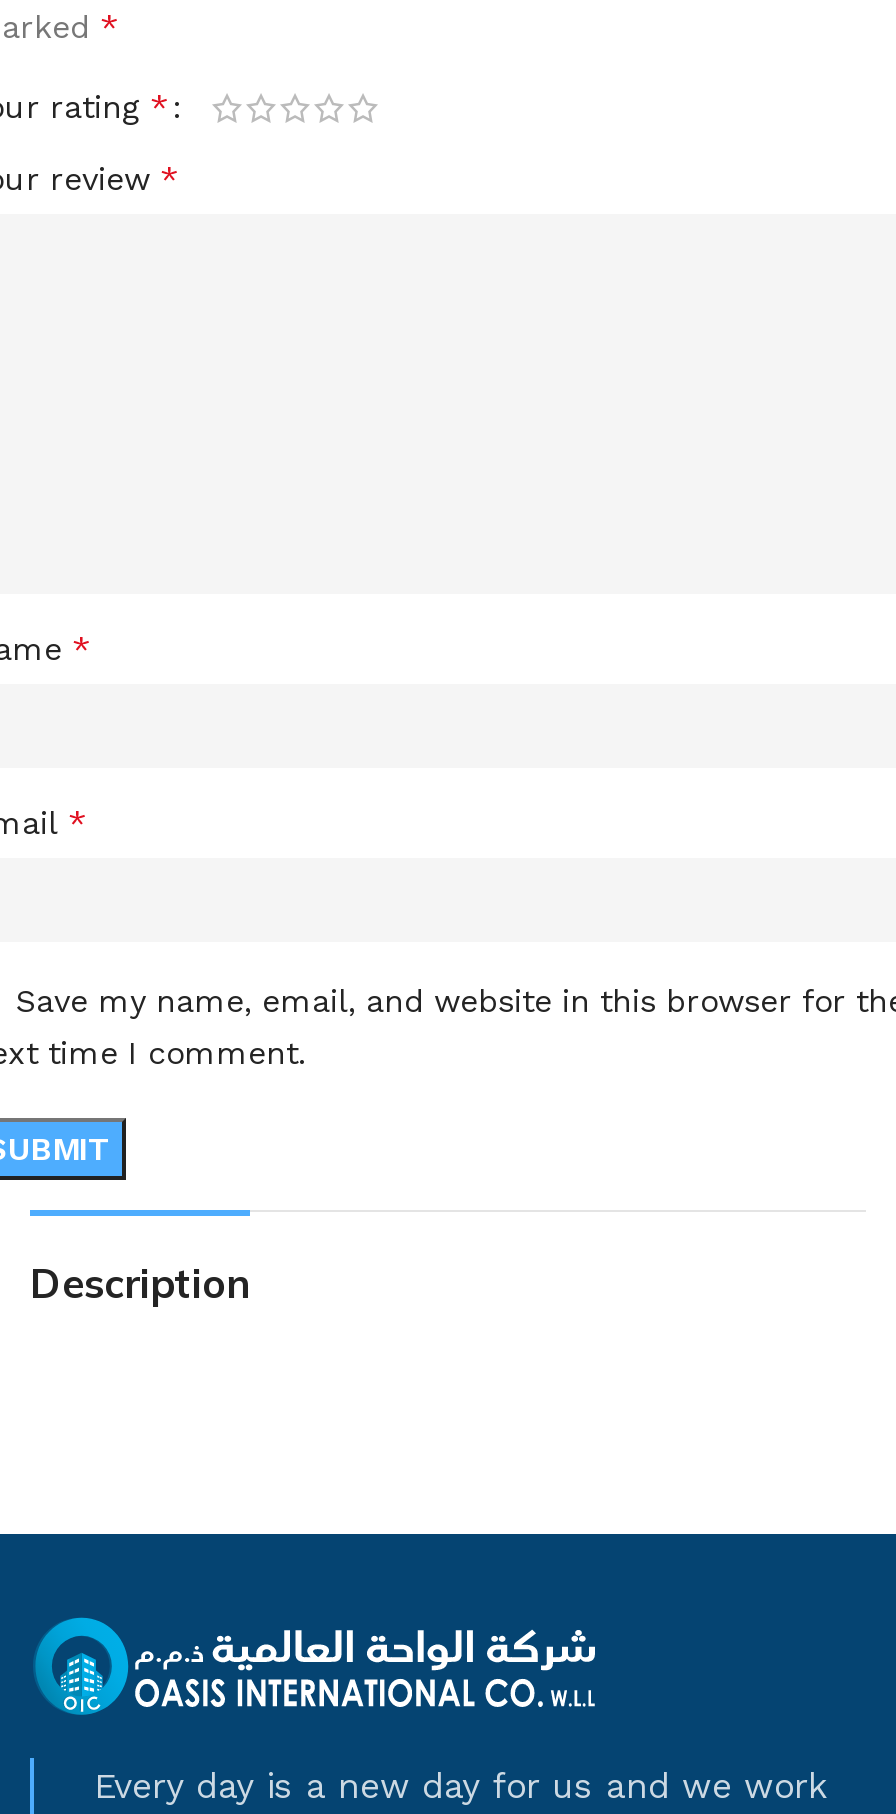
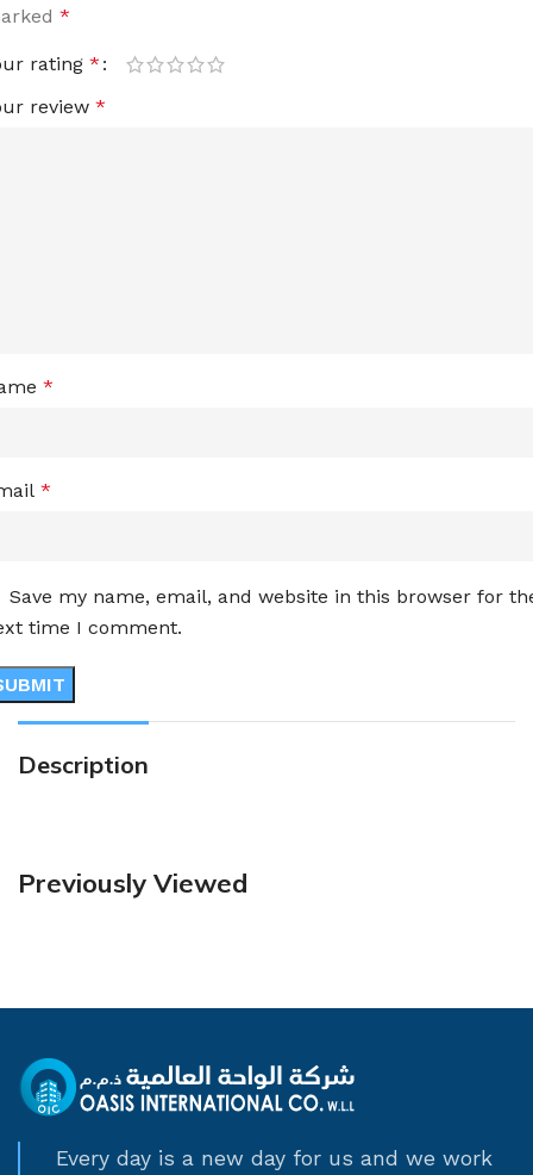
none -> [18,866,249,900] Previously Viewed

